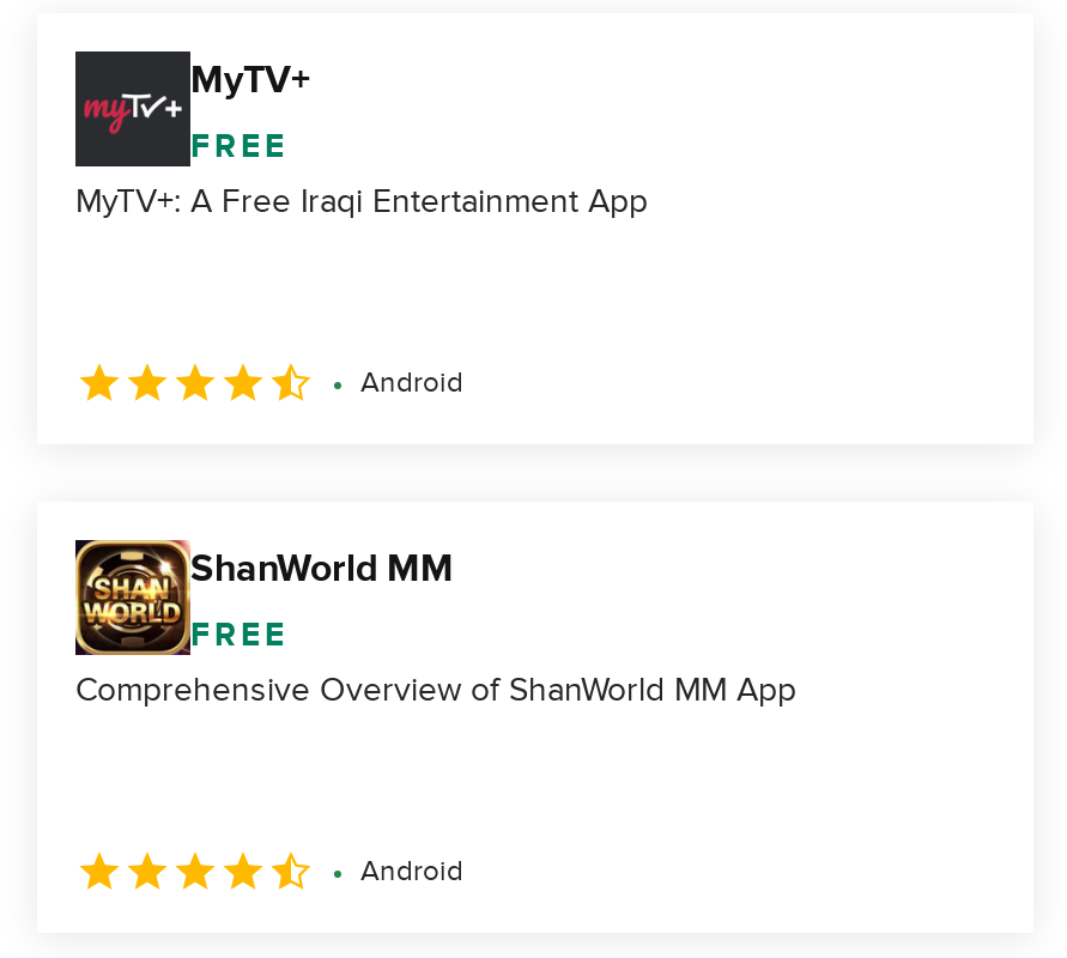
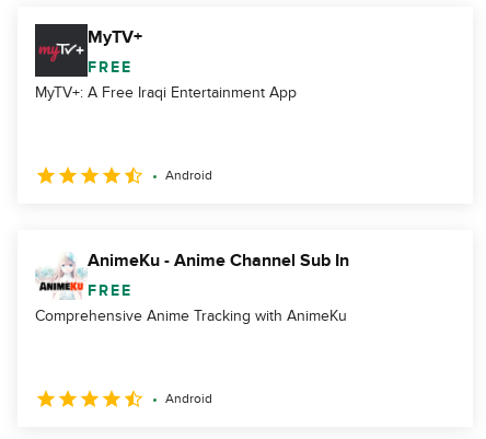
[73,538,454,653] [image] | ShanWorld MM -> [35,247,349,299] [image] | AnimeKu - Anime Channel Sub In
[75,669,796,710] Comprehensive Overview of ShanWorld MM App -> [35,307,347,325] Comprehensive Anime Tracking with AnimeKu

